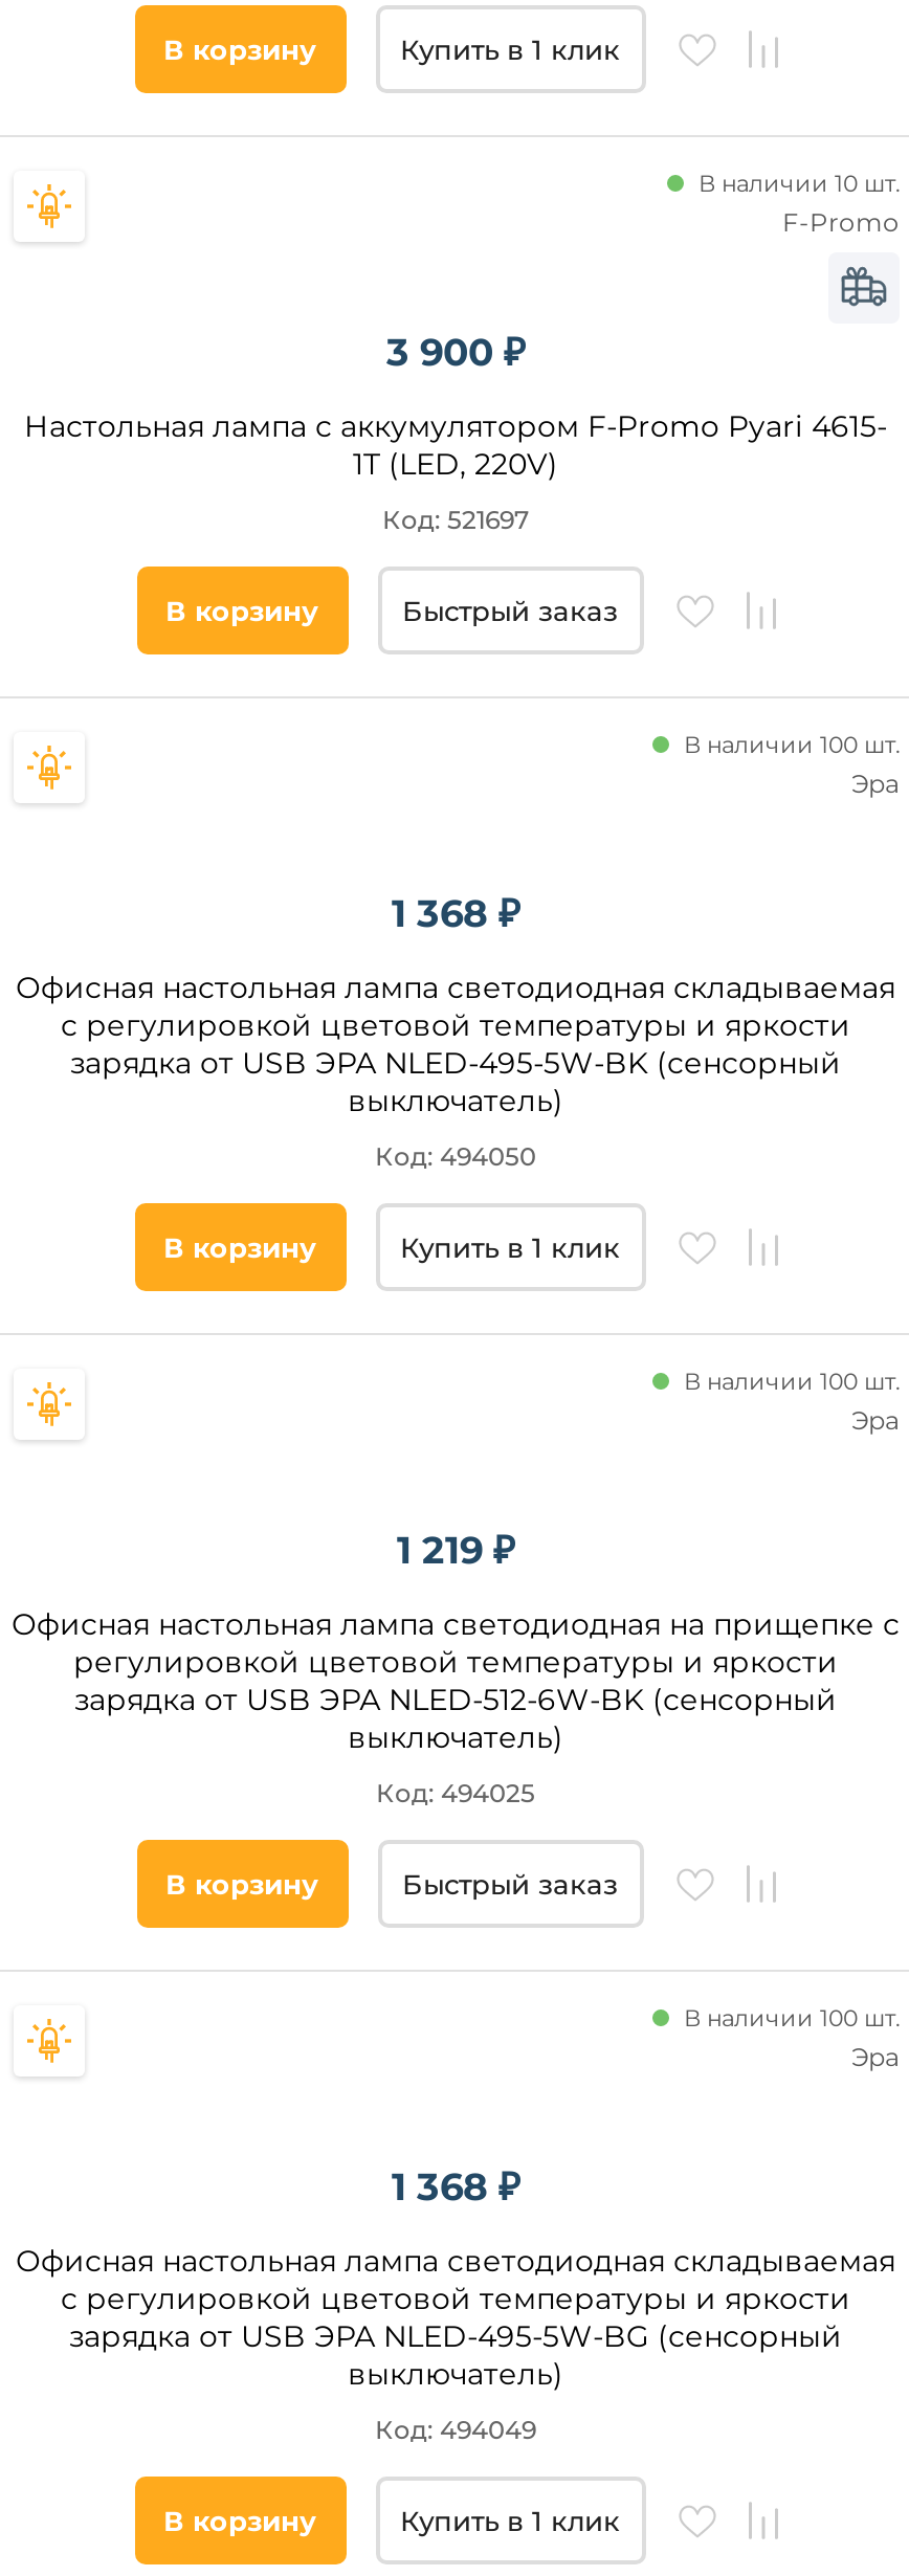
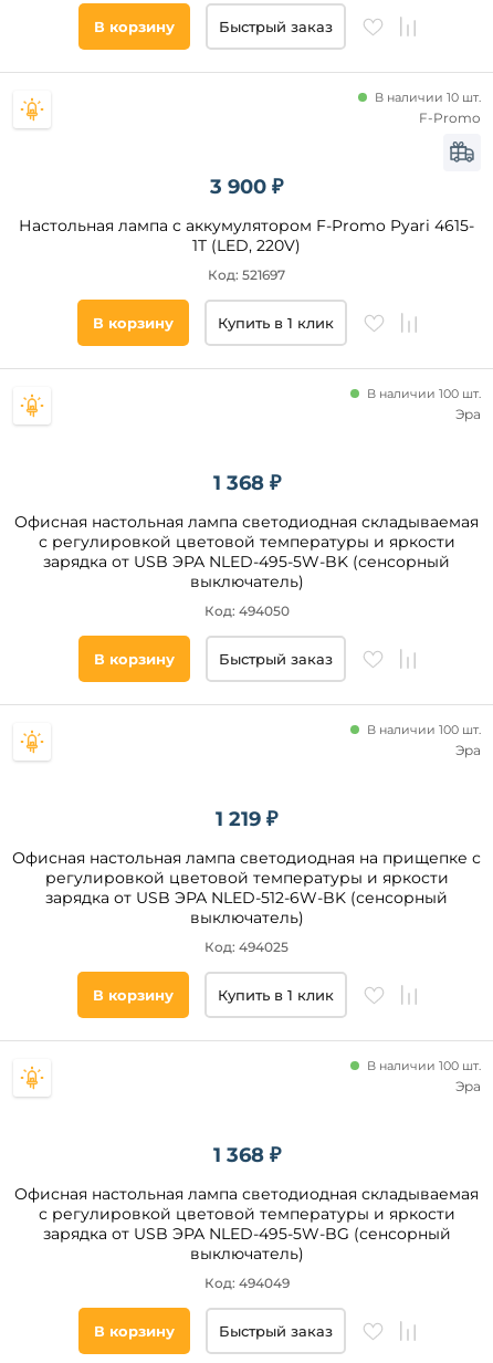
[400,32,620,66] Купить в 1 клик -> [218,18,332,35] Быстрый заказ
[402,594,618,627] Быстрый заказ -> [217,314,333,332] Купить в 1 клик
[400,1230,620,1264] Купить в 1 клик -> [218,650,332,668] Быстрый заказ
[402,1867,618,1901] Быстрый заказ -> [217,986,333,1004] Купить в 1 клик
[400,2504,620,2537] Купить в 1 клик -> [218,1322,332,1340] Быстрый заказ

